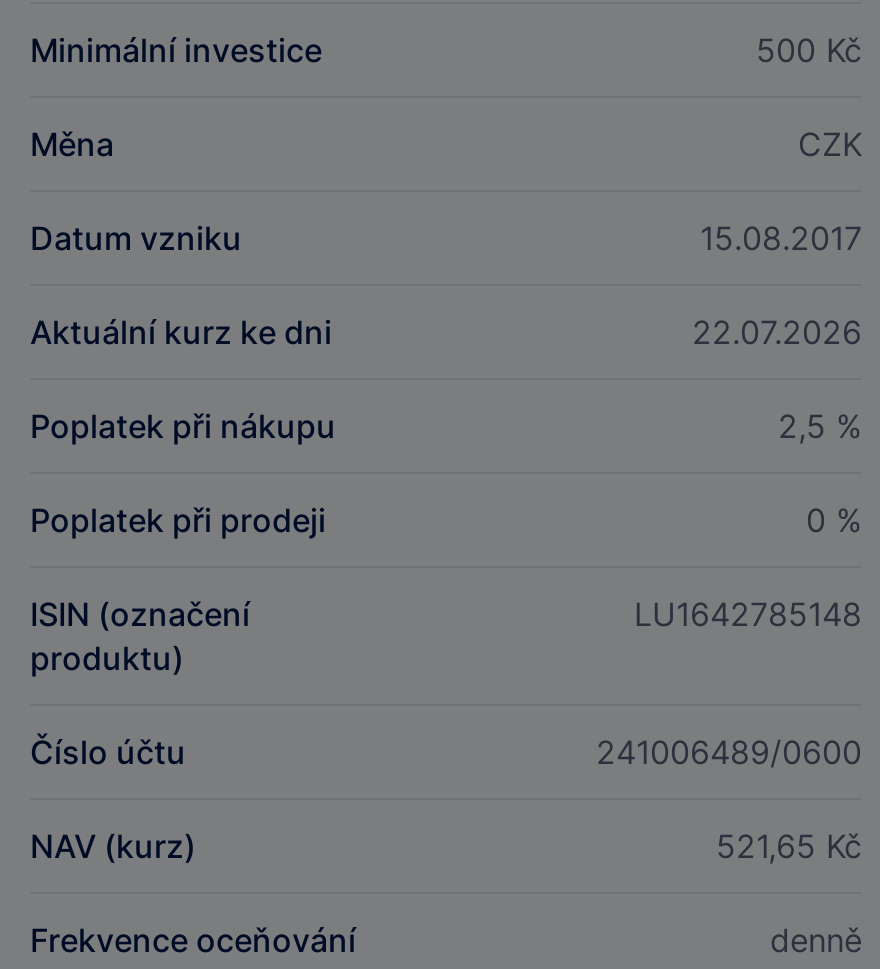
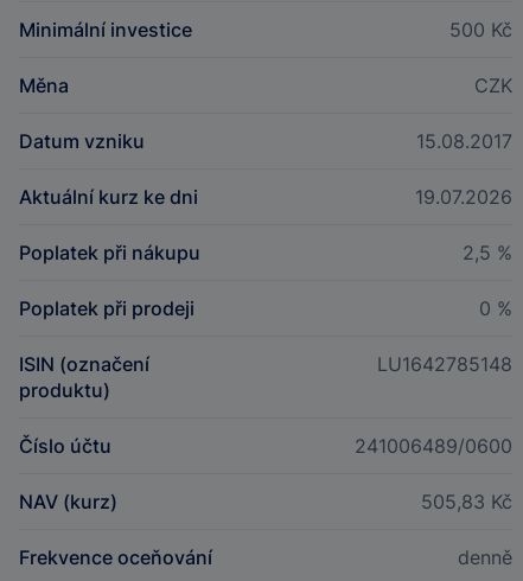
[692,312,862,352] 22.07.2026 -> [415,185,512,209] 19.07.2026
[716,826,862,866] 521,65 Kč -> [421,490,512,513] 505,83 Kč

